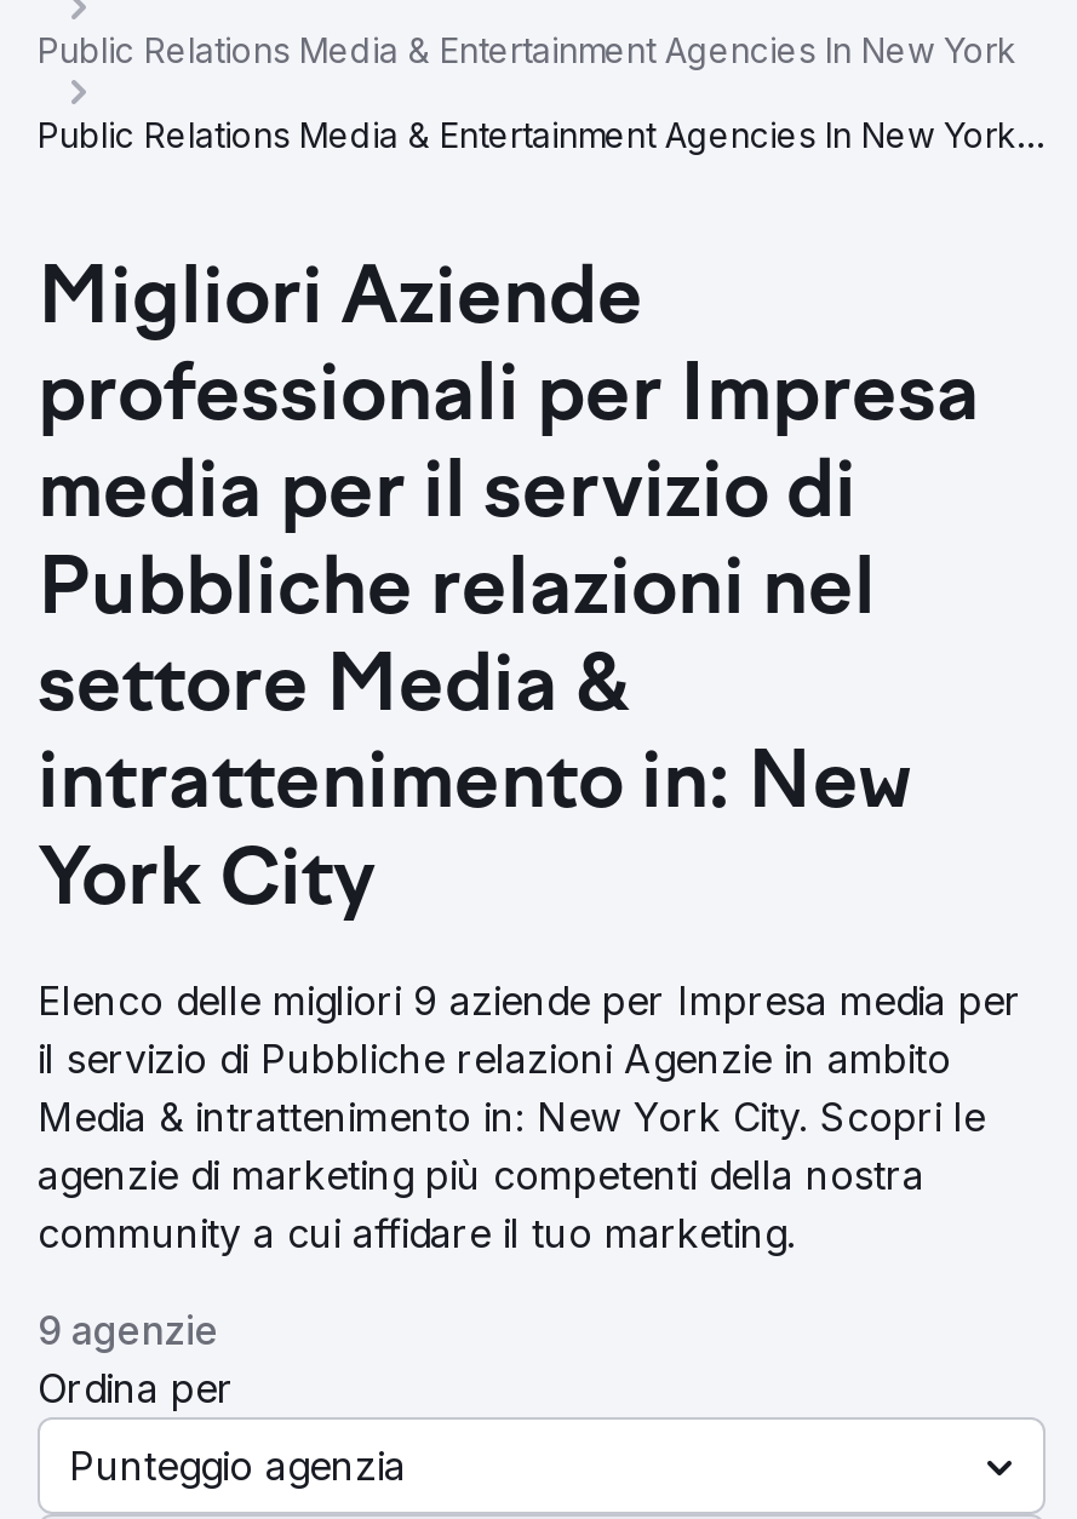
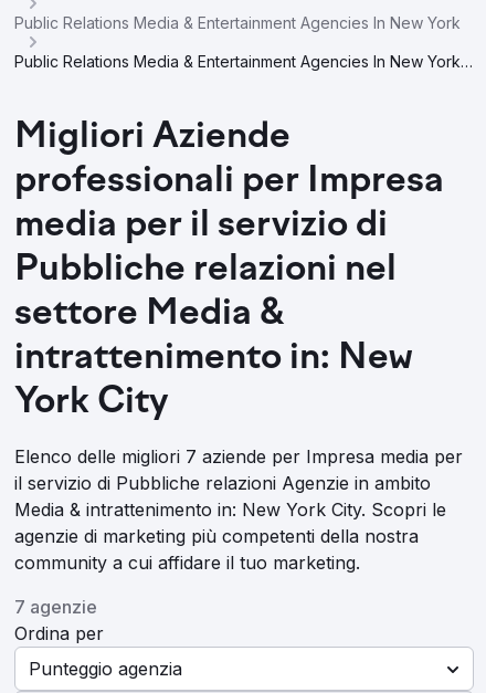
[38,976,1021,1025] Elenco delle migliori 9 aziende per Impresa media per -> [14,445,463,468] Elenco delle migliori 7 aziende per Impresa media per
[38,1306,219,1354] 9 agenzie -> [14,596,97,618] 7 agenzie

